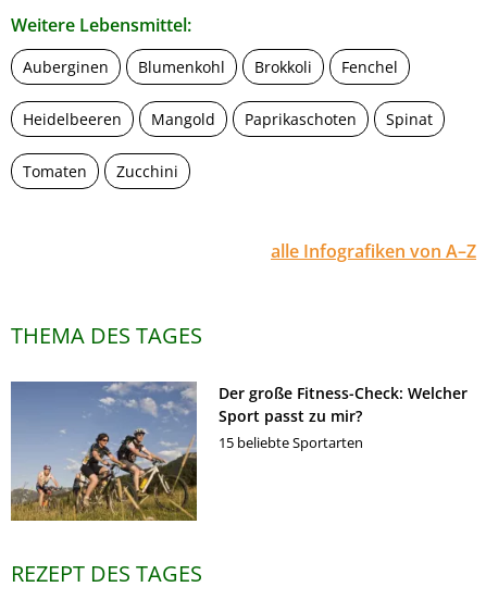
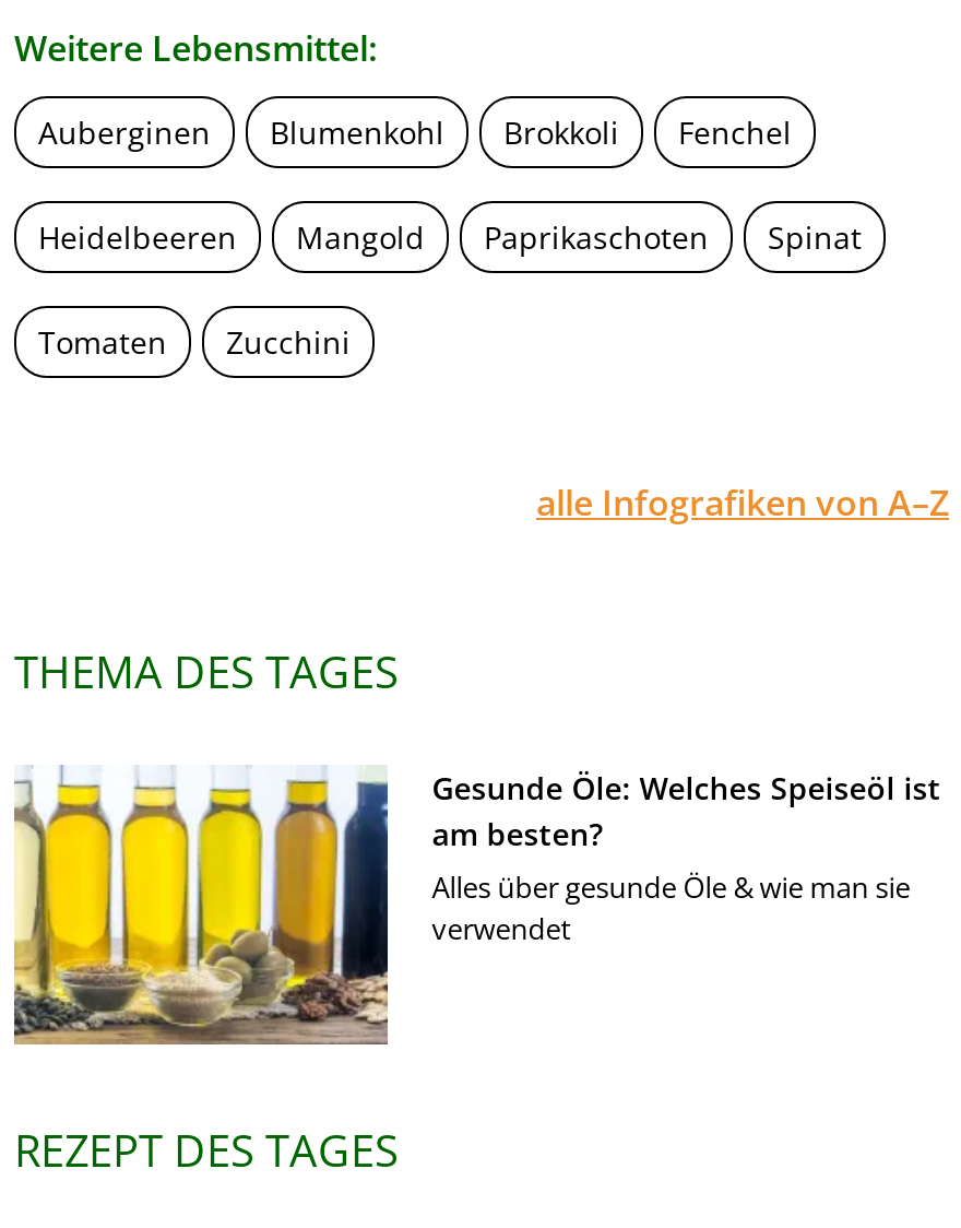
[10,380,468,522] [image] | Der große Fitness-Check: Welcher | Sport passt zu mir? | 15 beliebte Sportarten -> [12,765,941,1044] [image] | Gesunde Öle: Welches Speiseöl ist | am besten? | Alles über gesunde Öle & wie man sie | verwendet

